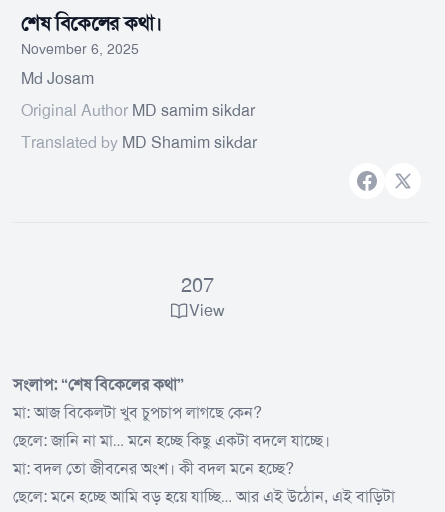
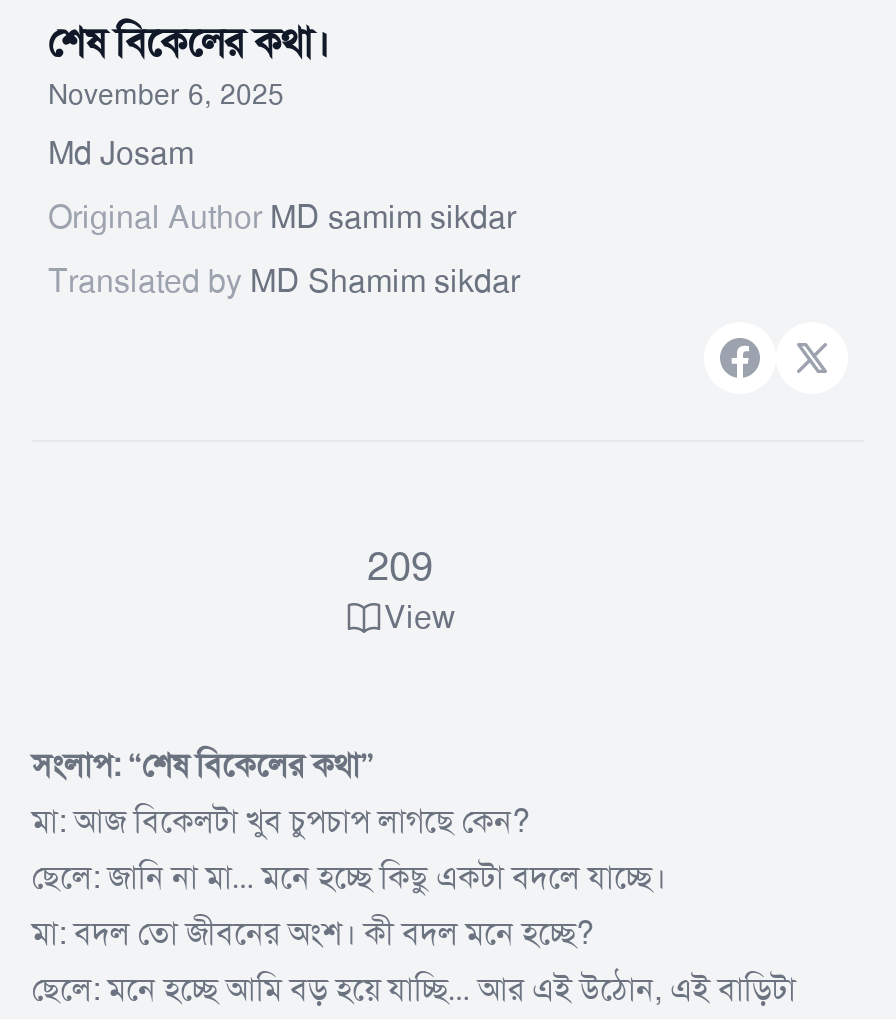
[180,272,213,298] 207 -> [367,540,433,592] 209

